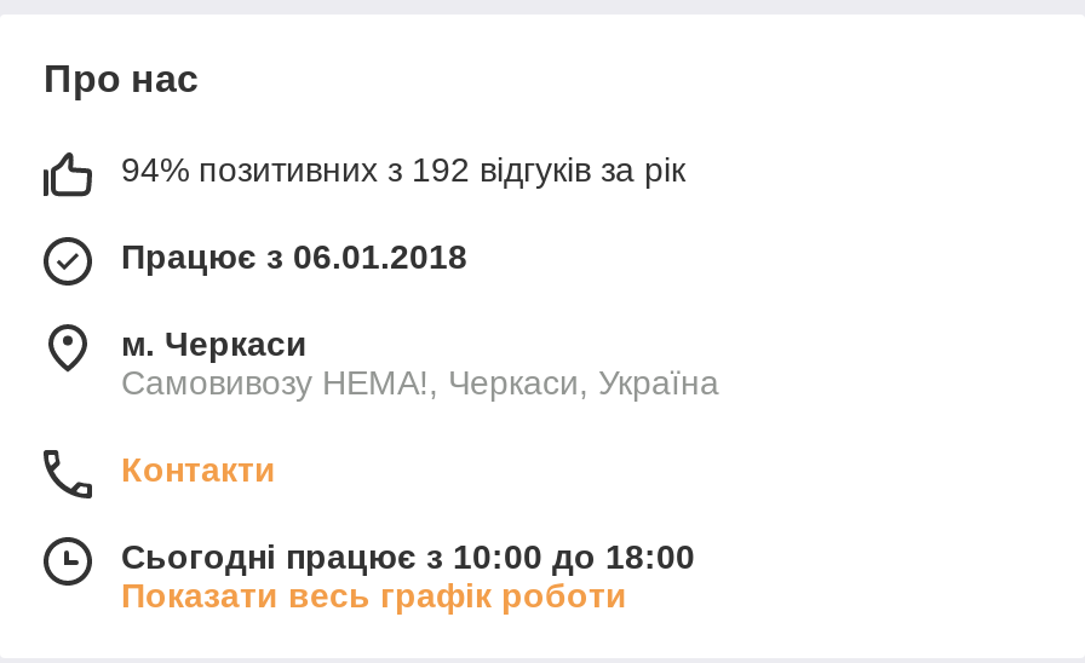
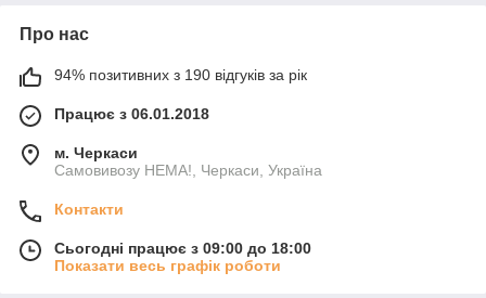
[121,151,685,190] 94% позитивних з 192 відгуків за рік -> [54,67,307,84] 94% позитивних з 190 відгуків за рік
[121,538,695,577] Сьогодні працює з 10:00 до 18:00 -> [54,240,311,257] Сьогодні працює з 09:00 до 18:00

